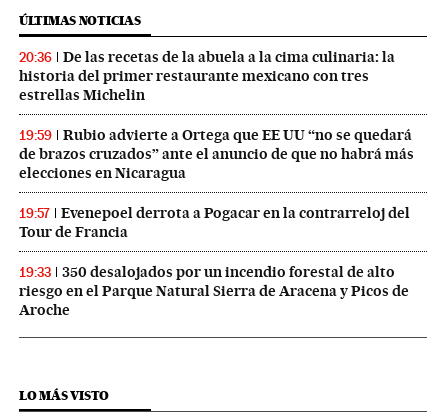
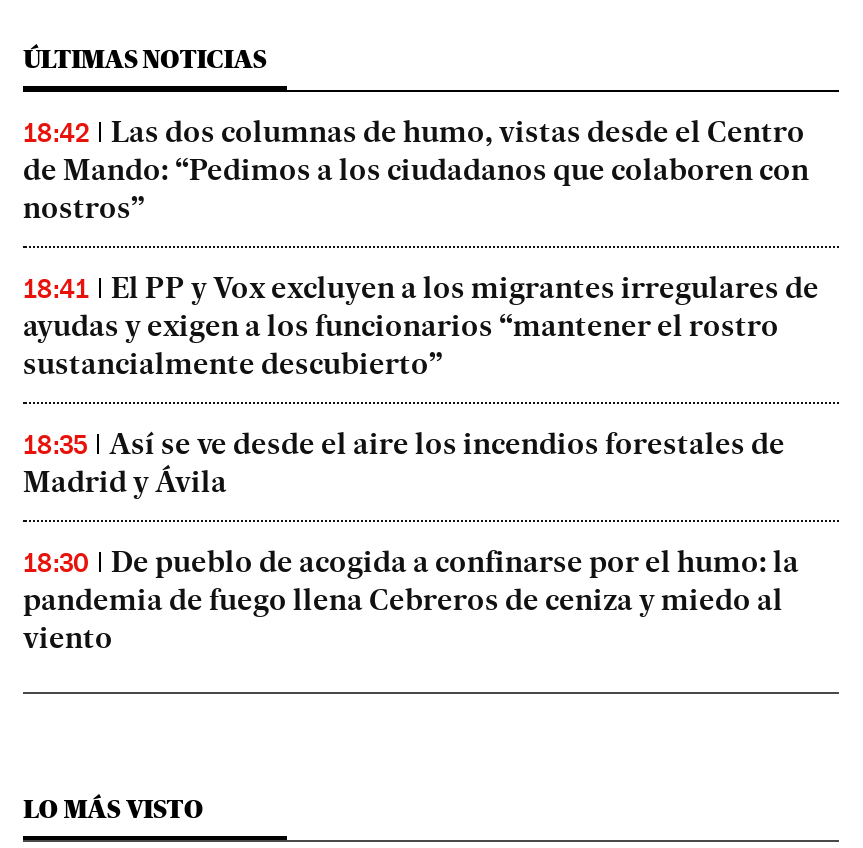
[19,48,395,104] 20:36 | De las recetas de la abuela a la cima culinaria: la | historia del primer restaurante mexicano con tres | estrellas Michelin -> [23,115,809,227] 18:42 | Las dos columnas de humo, vistas desde el Centro | de Mando: “Pedimos a los ciudadanos que colaboren con | nostros”
[19,126,414,182] 19:59 | Rubio advierte a Ortega que EE UU “no se quedará | de brazos cruzados” ante el anuncio de que no habrá más | elecciones en Nicaragua -> [23,271,819,383] 18:41 | El PP y Vox excluyen a los migrantes irregulares de | ayudas y exigen a los funcionarios “mantener el rostro | sustancialmente descubierto”
[19,204,410,241] 19:57 | Evenepoel derrota a Pogacar en la contrarreloj del | Tour de Francia -> [23,427,785,501] 18:35 | Así se ve desde el aire los incendios forestales de | Madrid y Ávila
[19,263,409,319] 19:33 | 350 desalojados por un incendio forestal de alto | riesgo en el Parque Natural Sierra de Aracena y Picos de | Aroche -> [23,545,799,657] 18:30 | De pueblo de acogida a confinarse por el humo: la | pandemia de fuego llena Cebreros de ceniza y miedo al | viento

